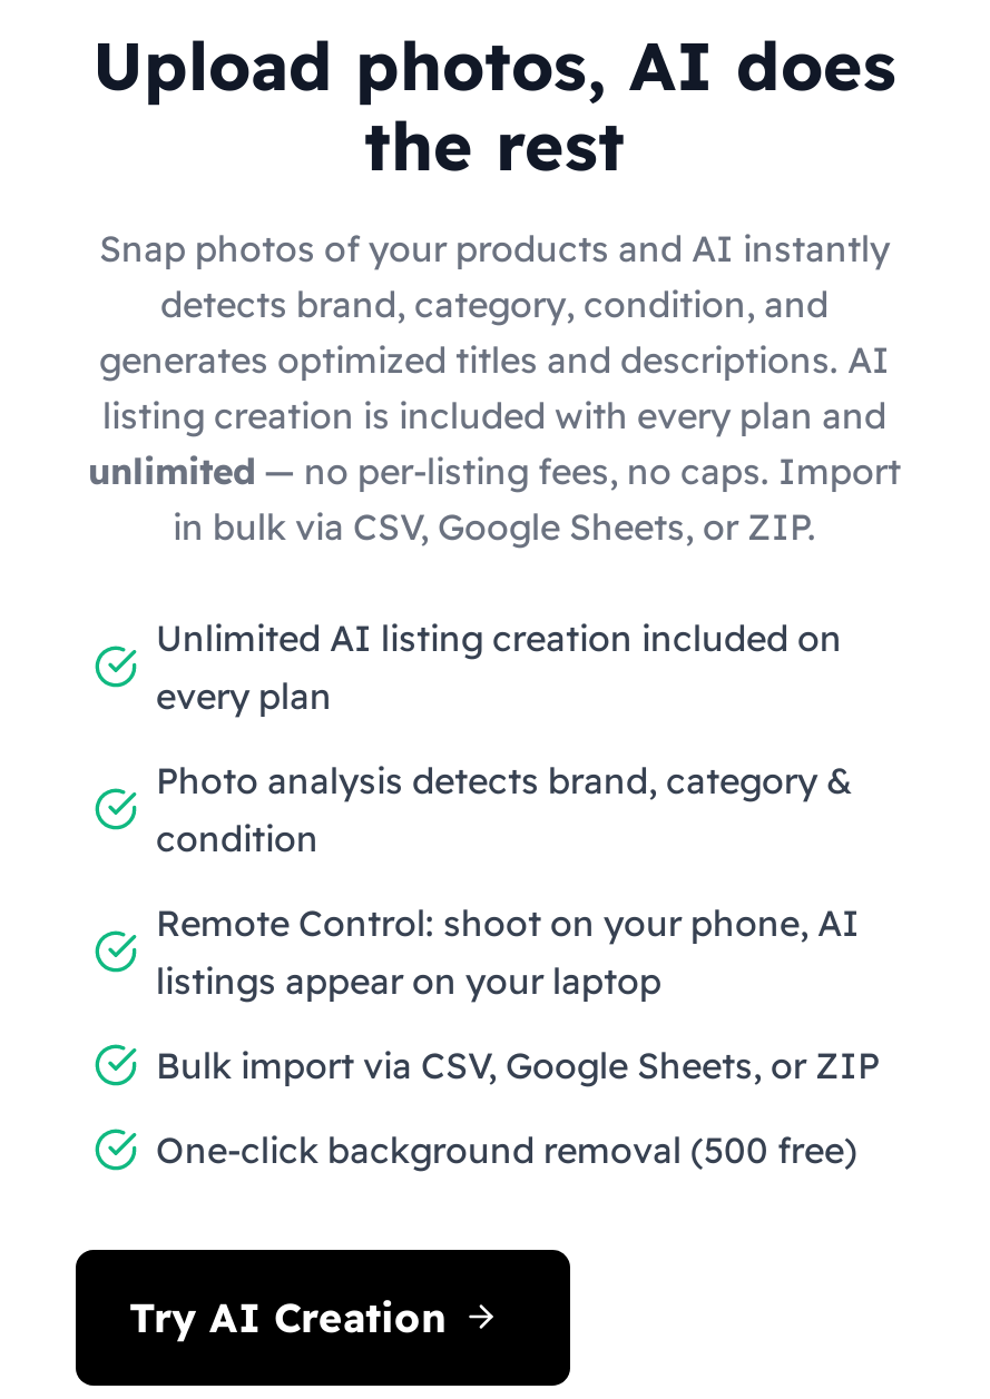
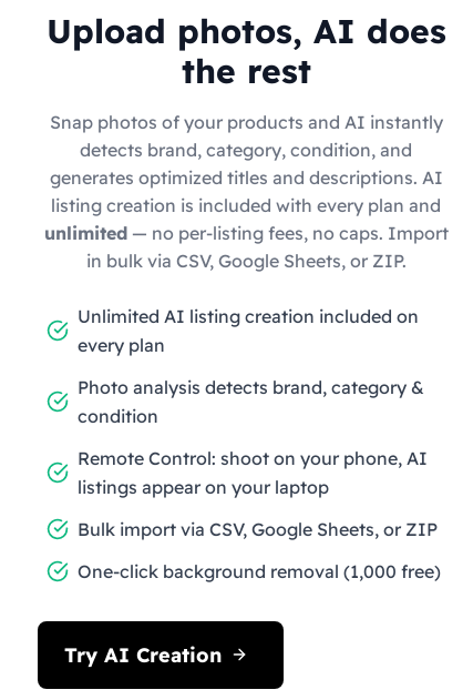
[156,1127,857,1172] One-click background removal (500 free) -> [78,560,441,582] One-click background removal (1,000 free)

